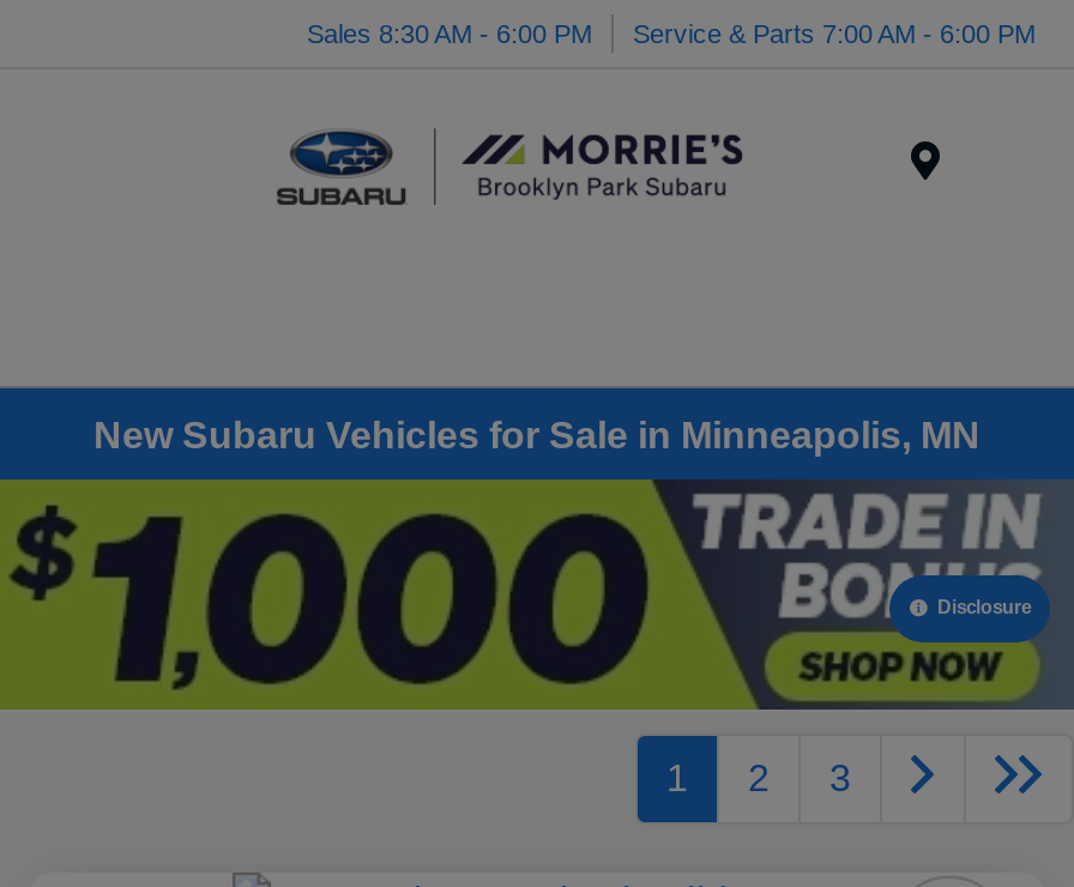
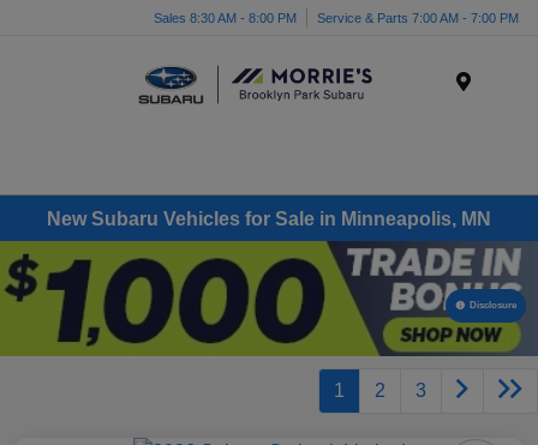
[307,18,592,47] Sales 8:30 AM - 6:00 PM -> [154,10,297,25] Sales 8:30 AM - 8:00 PM
[633,18,1036,47] Service & Parts 7:00 AM - 6:00 PM -> [317,10,519,25] Service & Parts 7:00 AM - 7:00 PM

